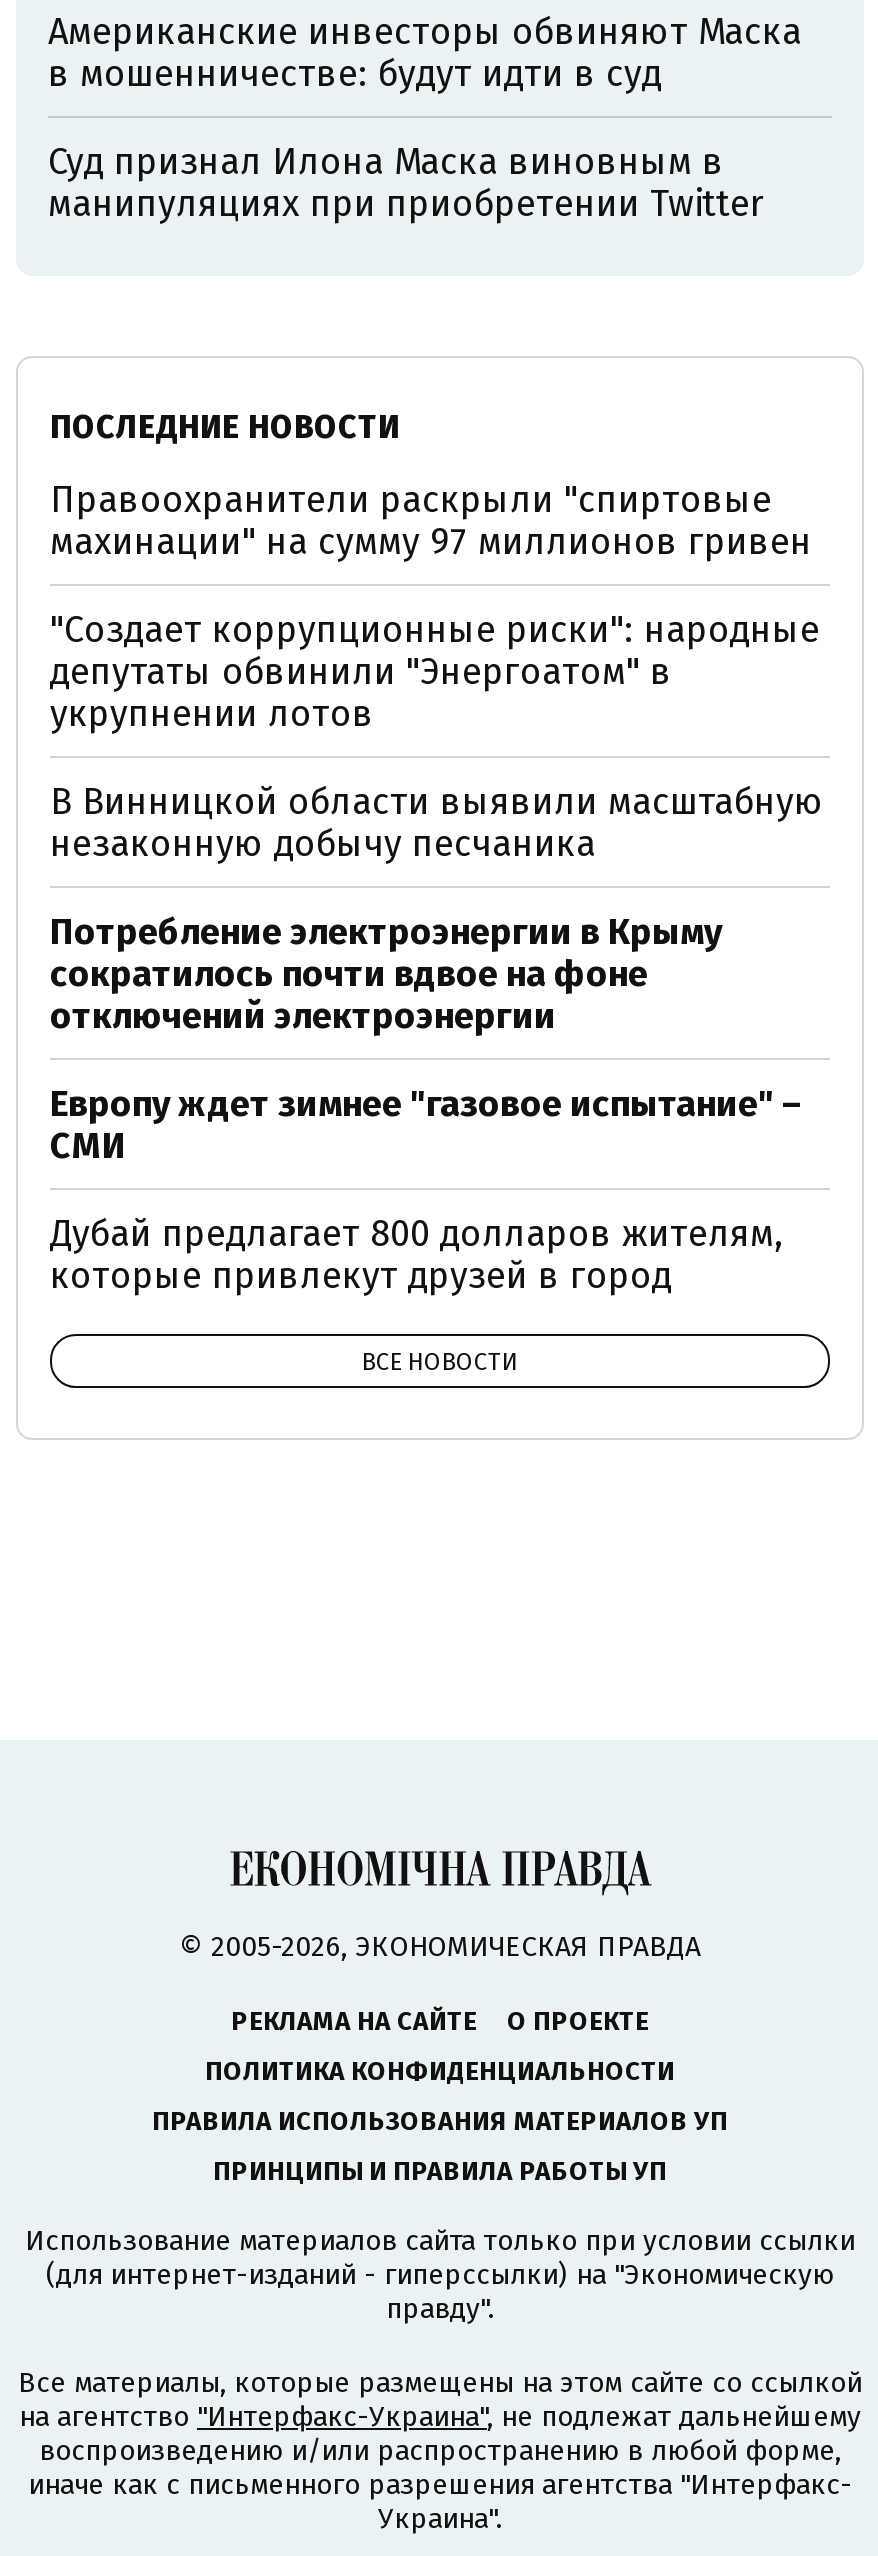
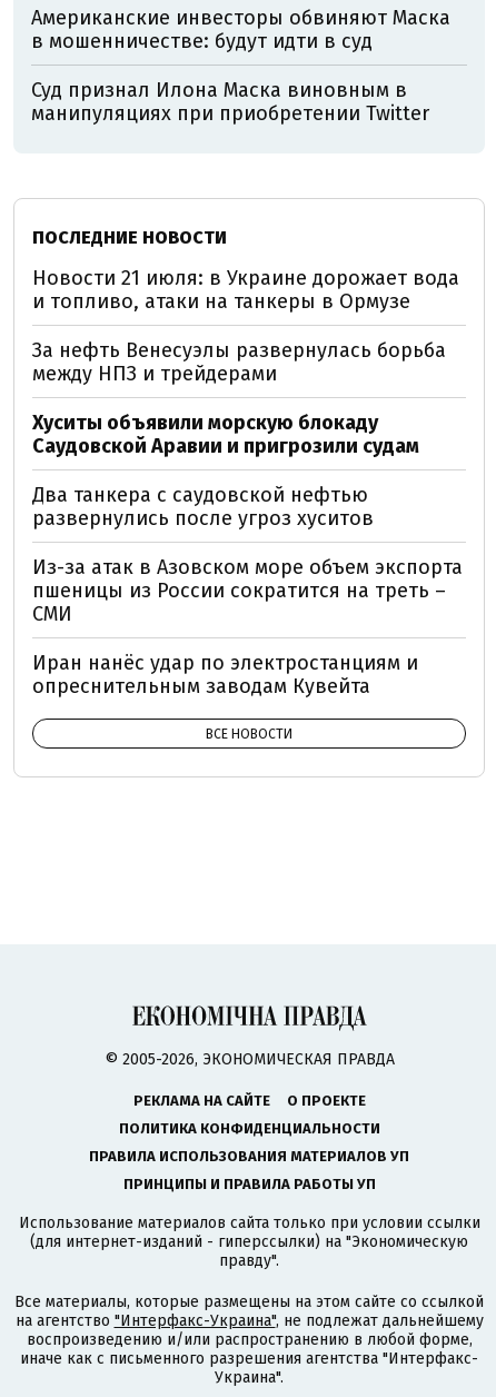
[50,477,812,563] Правоохранители раскрыли "спиртовые | махинации" на сумму 97 миллионов гривен -> [32,265,459,313] Новости 21 июля: в Украине дорожает вода | и топливо, атаки на танкеры в Ормузе
[50,607,820,735] "Создает коррупционные риски": народные | депутаты обвинили "Энергоатом" в | укрупнении лотов -> [32,338,446,385] За нефть Венесуэлы развернулась борьба | между НПЗ и трейдерами
[50,779,824,865] В Винницкой области выявили масштабную | незаконную добычу песчаника -> [32,410,419,458] Хуситы объявили морскую блокаду | Саудовской Аравии и пригрозили судам
[50,909,722,1037] Потребление электроэнергии в Крыму | сократилось почти вдвое на фоне | отключений электроэнергии -> [32,482,374,530] Два танкера с саудовской нефтью | развернулись после угроз хуситов
[50,1081,804,1125] Европу ждет зимнее "газовое испытание" – -> [32,554,463,602] Из-за атак в Азовском море объем экспорта | пшеницы из России сократится на треть –
[50,1211,784,1297] Дубай предлагает 800 долларов жителям, | которые привлекут друзей в город -> [32,650,418,698] Иран нанёс удар по электростанциям и | опреснительным заводам Кувейта

